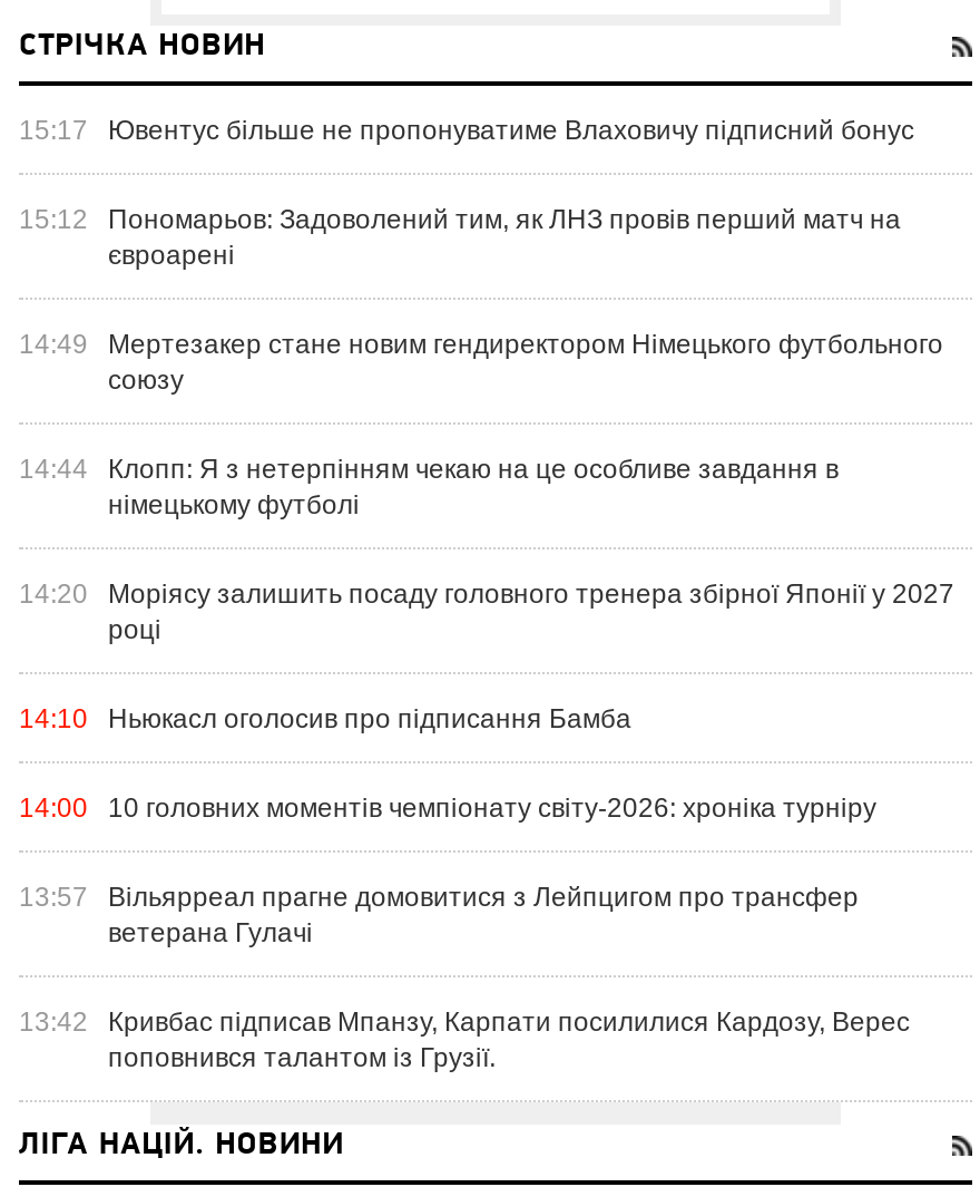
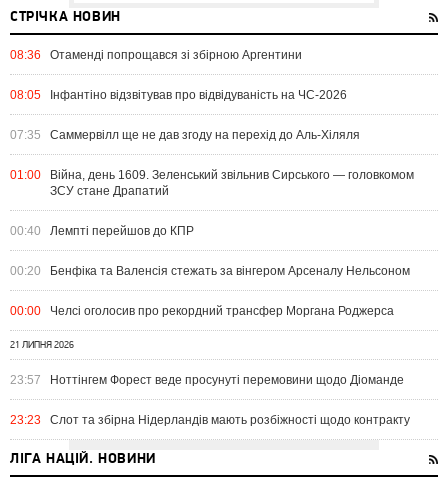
[19,116,954,1074] 15:17 | Ювентус більше не пропонуватиме Влаховичу підписний бонус | 15:12 | Пономарьов: Задоволений тим, як ЛНЗ провів перший матч на | євроарені | 14:49 | Мертезакер стане новим гендиректором Німецького футбольного | союзу | 14:44 | Клопп: Я з нетерпінням чекаю на це особливе завдання в | німецькому футболі | 14:20 | Моріясу залишить посаду головного тренера збірної Японії у 2027 | році | 14:10 | Ньюкасл оголосив про підписання Бамба | 14:00 | 10 головних моментів чемпіонату світу-2026: хроніка турніру | 13:57 | Вільярреал прагне домовитися з Лейпцигом про трансфер | ветерана Гулачі | 13:42 | Кривбас підписав Мпанзу, Карпати посилилися Кардозу, Верес | поповнився талантом із Грузії. -> [10,48,414,427] 08:36 | Отаменді попрощався зі збірною Аргентини | 08:05 | Інфантіно відзвітував про відвідуваність на ЧС-2026 | 07:35 | Саммервілл ще не дав згоду на перехід до Аль-Хіляля | 01:00 | Війна, день 1609. Зеленський звільнив Сирського — головкомом | ЗСУ стане Драпатий | 00:40 | Лемпті перейшов до КПР | 00:20 | Бенфіка та Валенсія стежать за вінгером Арсеналу Нельсоном | 00:00 | Челсі оголосив про рекордний трансфер Моргана Роджерса | 21 ЛИПНЯ 2026 | 23:57 | Ноттінгем Форест веде просунуті перемовини щодо Діоманде | 23:23 | Слот та збірна Нідерландів мають розбіжності щодо контракту

